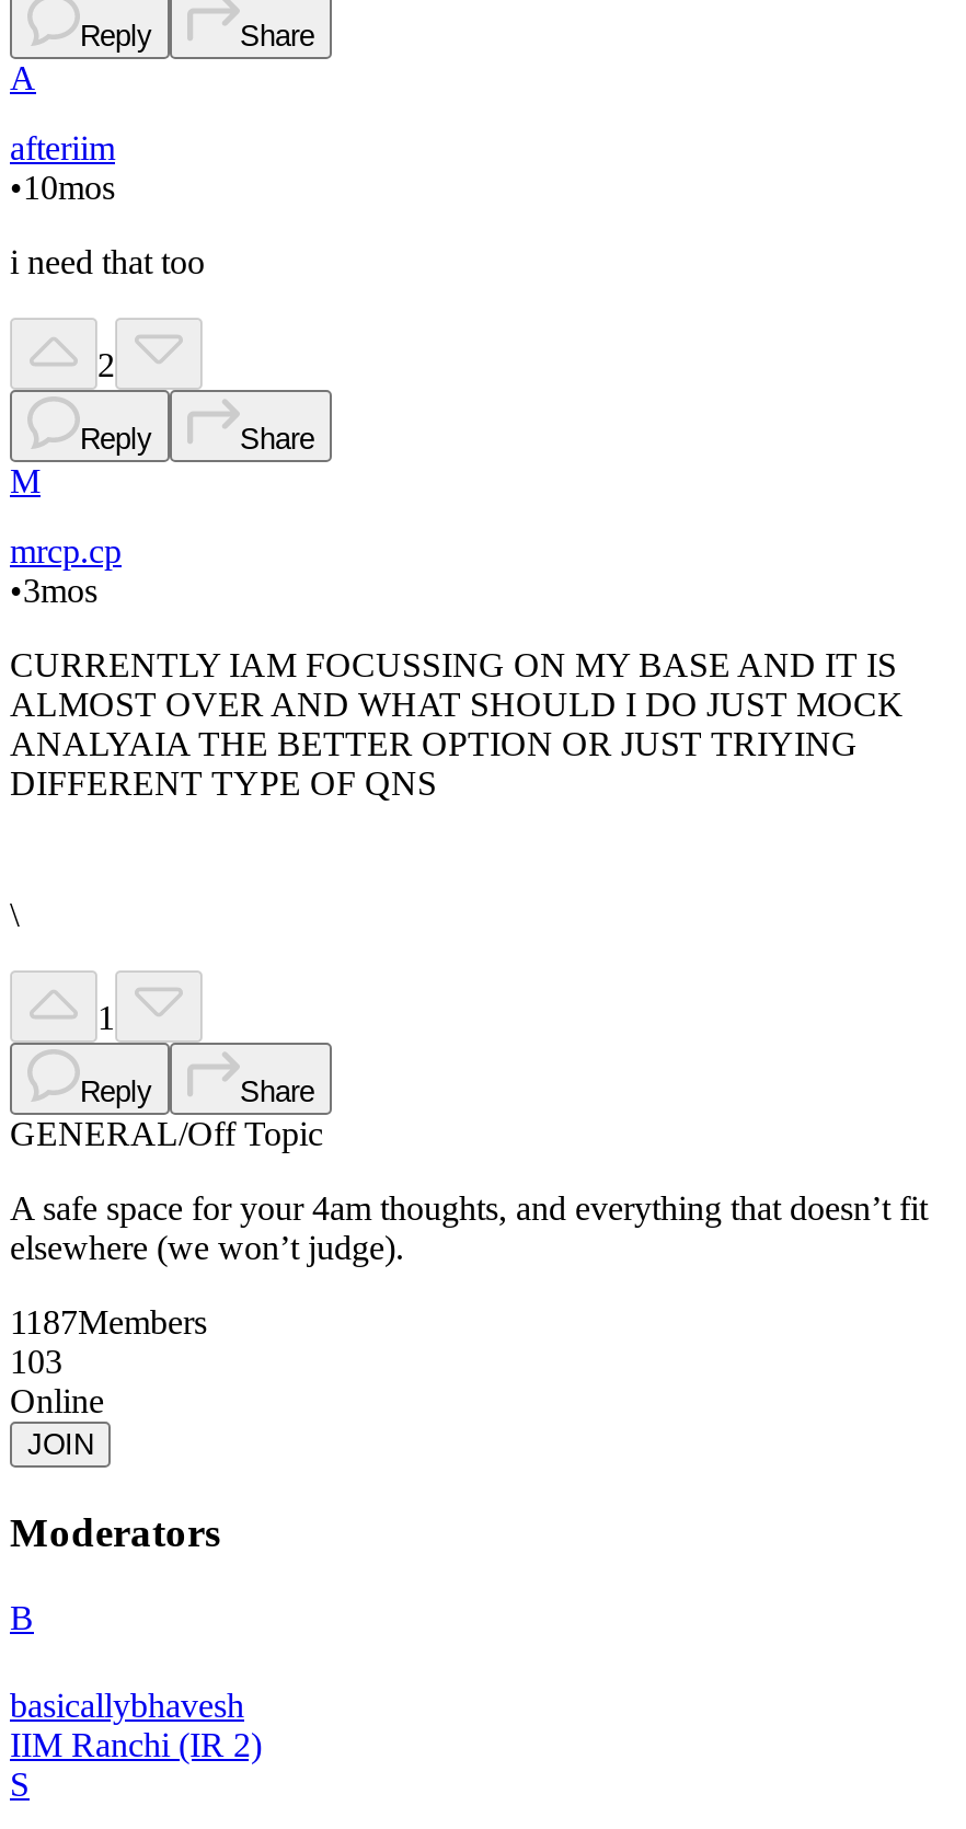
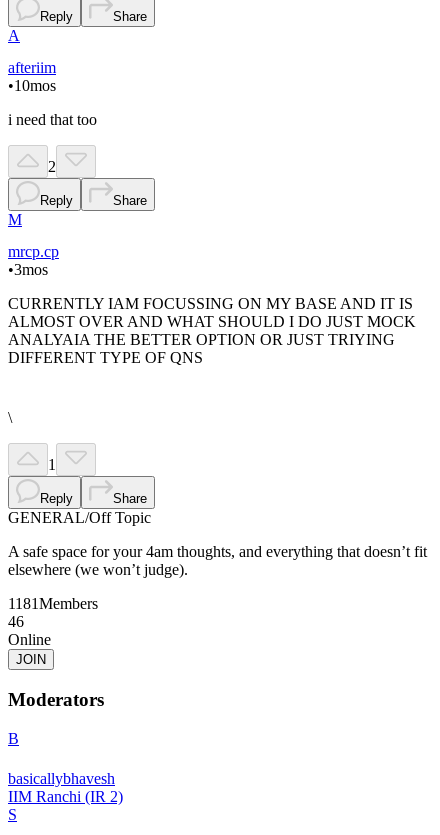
[10,1304,207,1341] 1187Members -> [8,595,98,612] 1181Members
[10,1343,62,1381] 103 -> [8,613,24,630] 46

